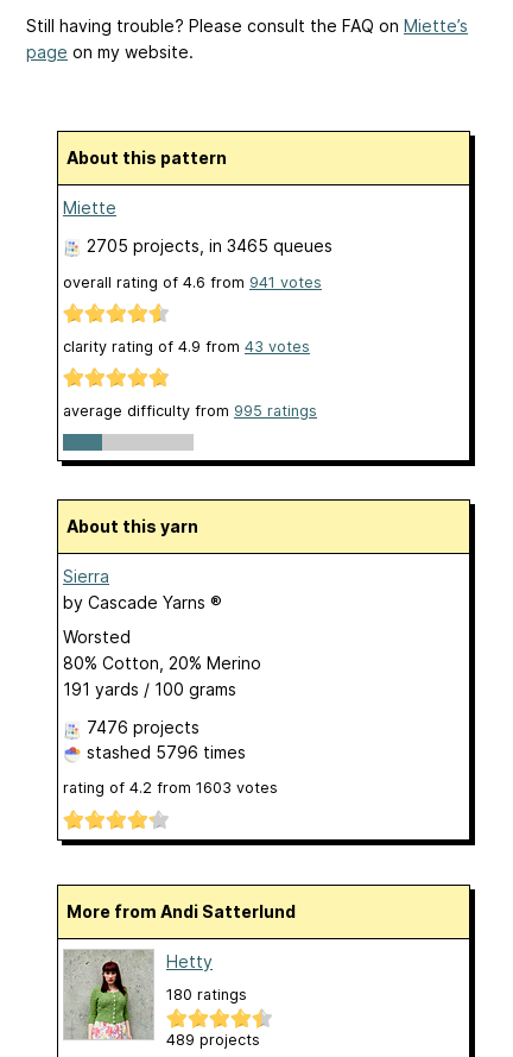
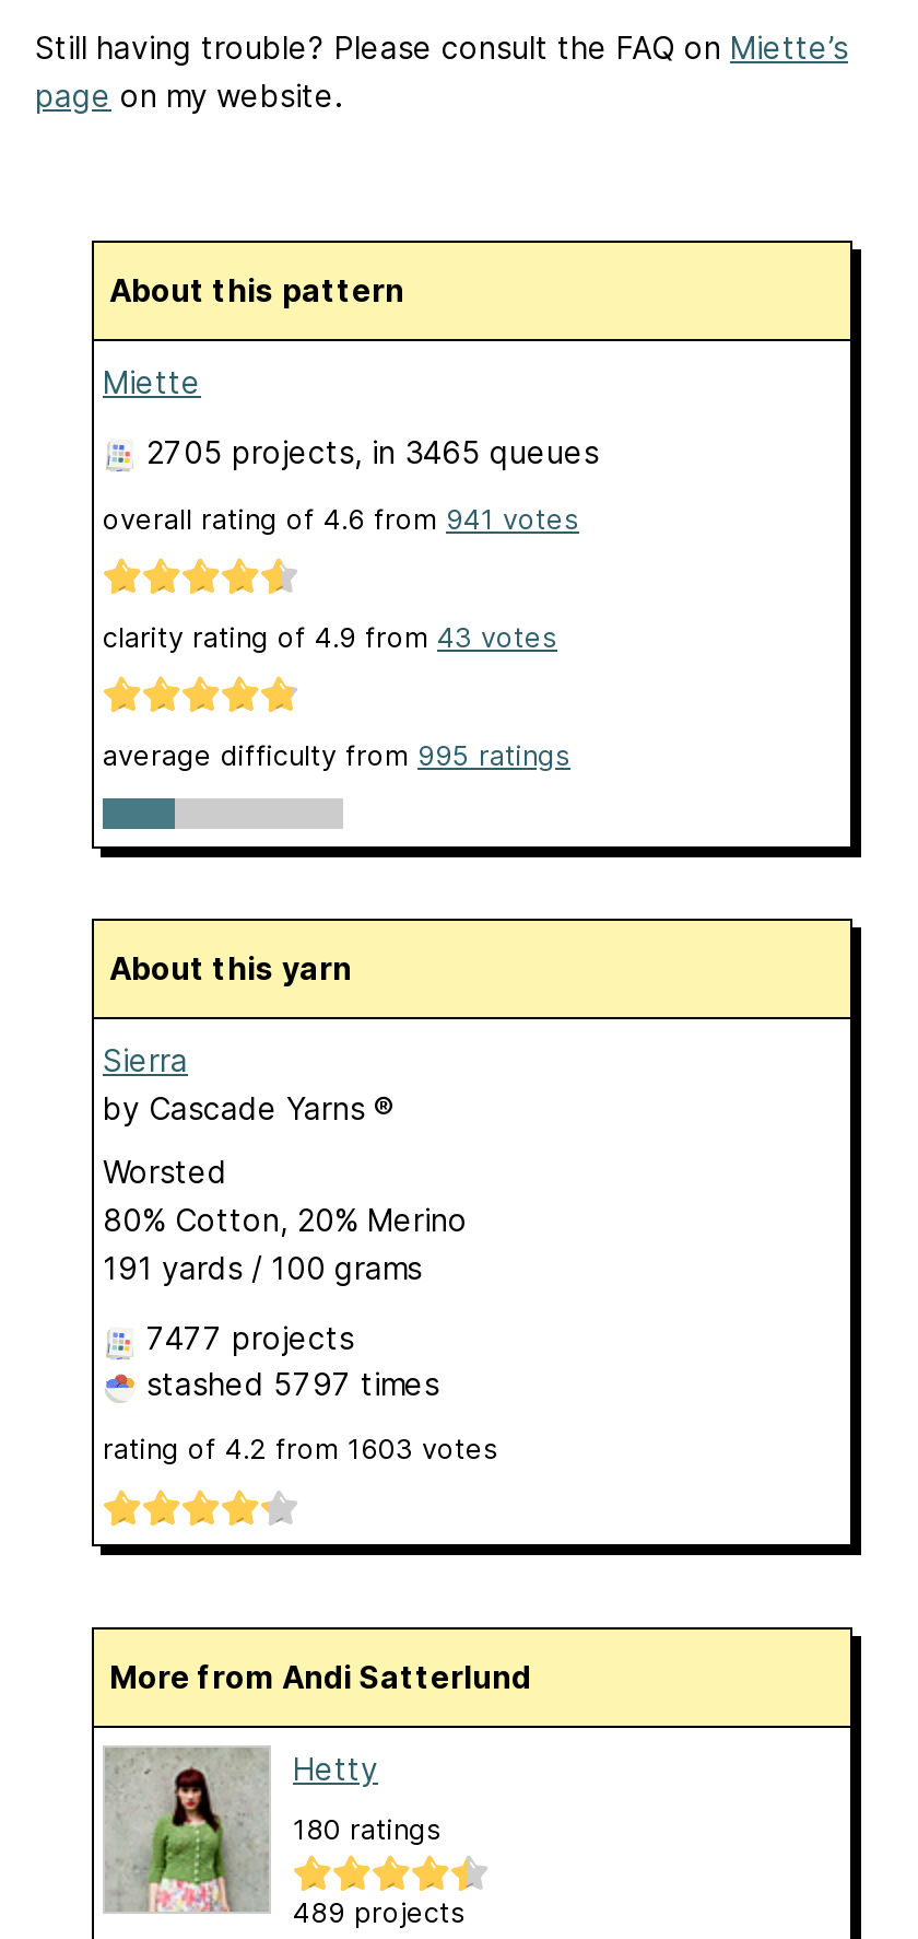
[87,717,199,738] 7476 projects -> [146,1320,354,1357] 7477 projects
[82,742,246,763] stashed 5796 times -> [138,1366,439,1403] stashed 5797 times

